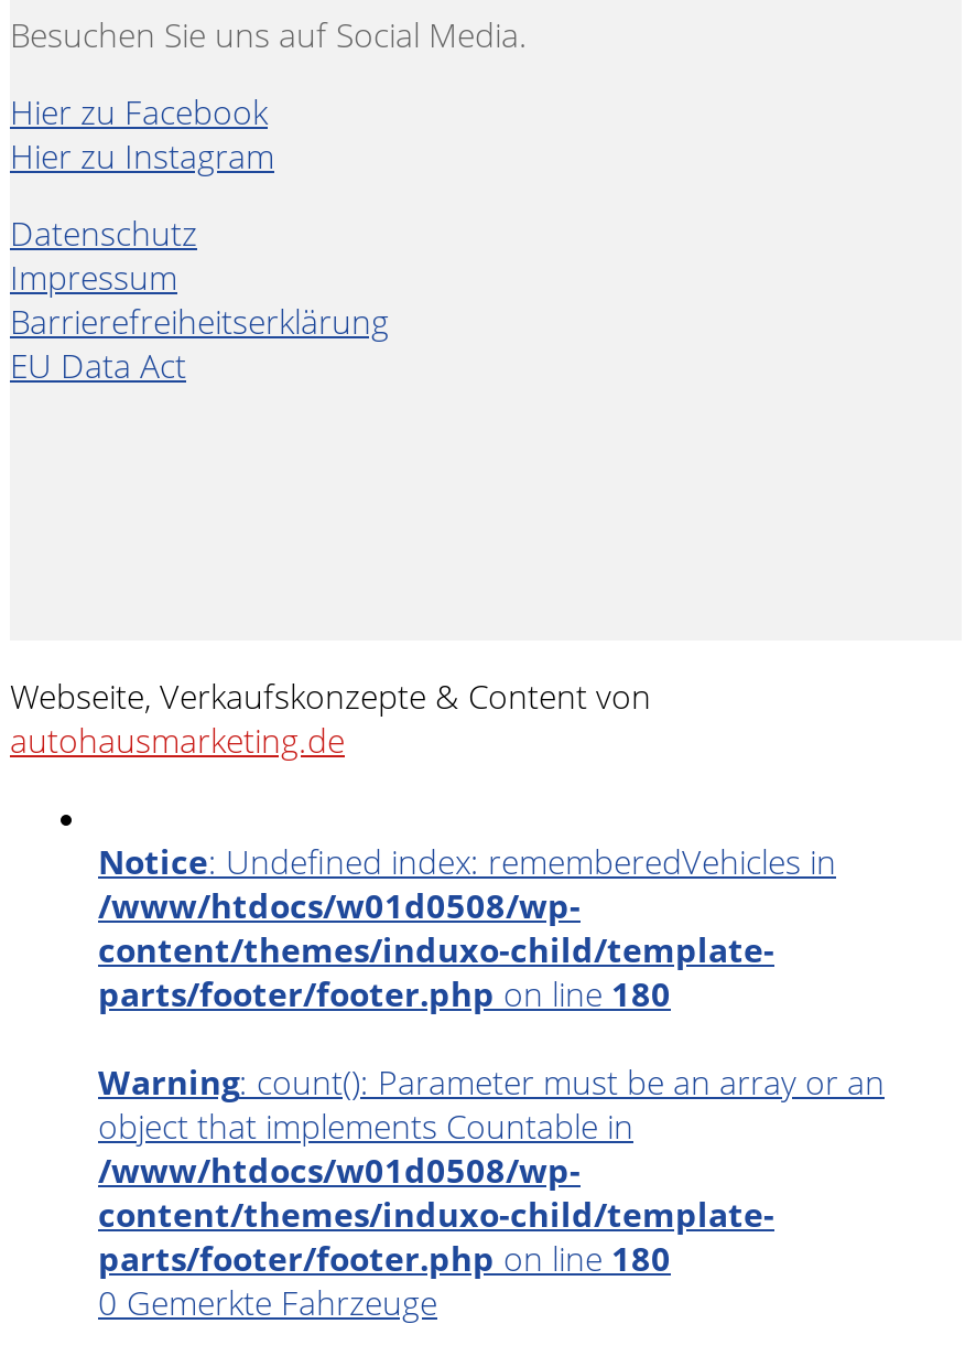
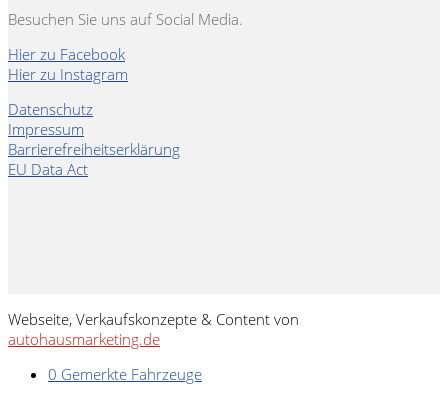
[98,840,885,1281] Notice: Undefined index: rememberedVehicles in | /www/htdocs/w01d0508/wp- | content/themes/induxo-child/template- | parts/footer/footer.php on line 180 | Warning: count(): Parameter must be an array or an | object that implements Countable in | /www/htdocs/w01d0508/wp- | content/themes/induxo-child/template- | parts/footer/footer.php on line 180 -> none

